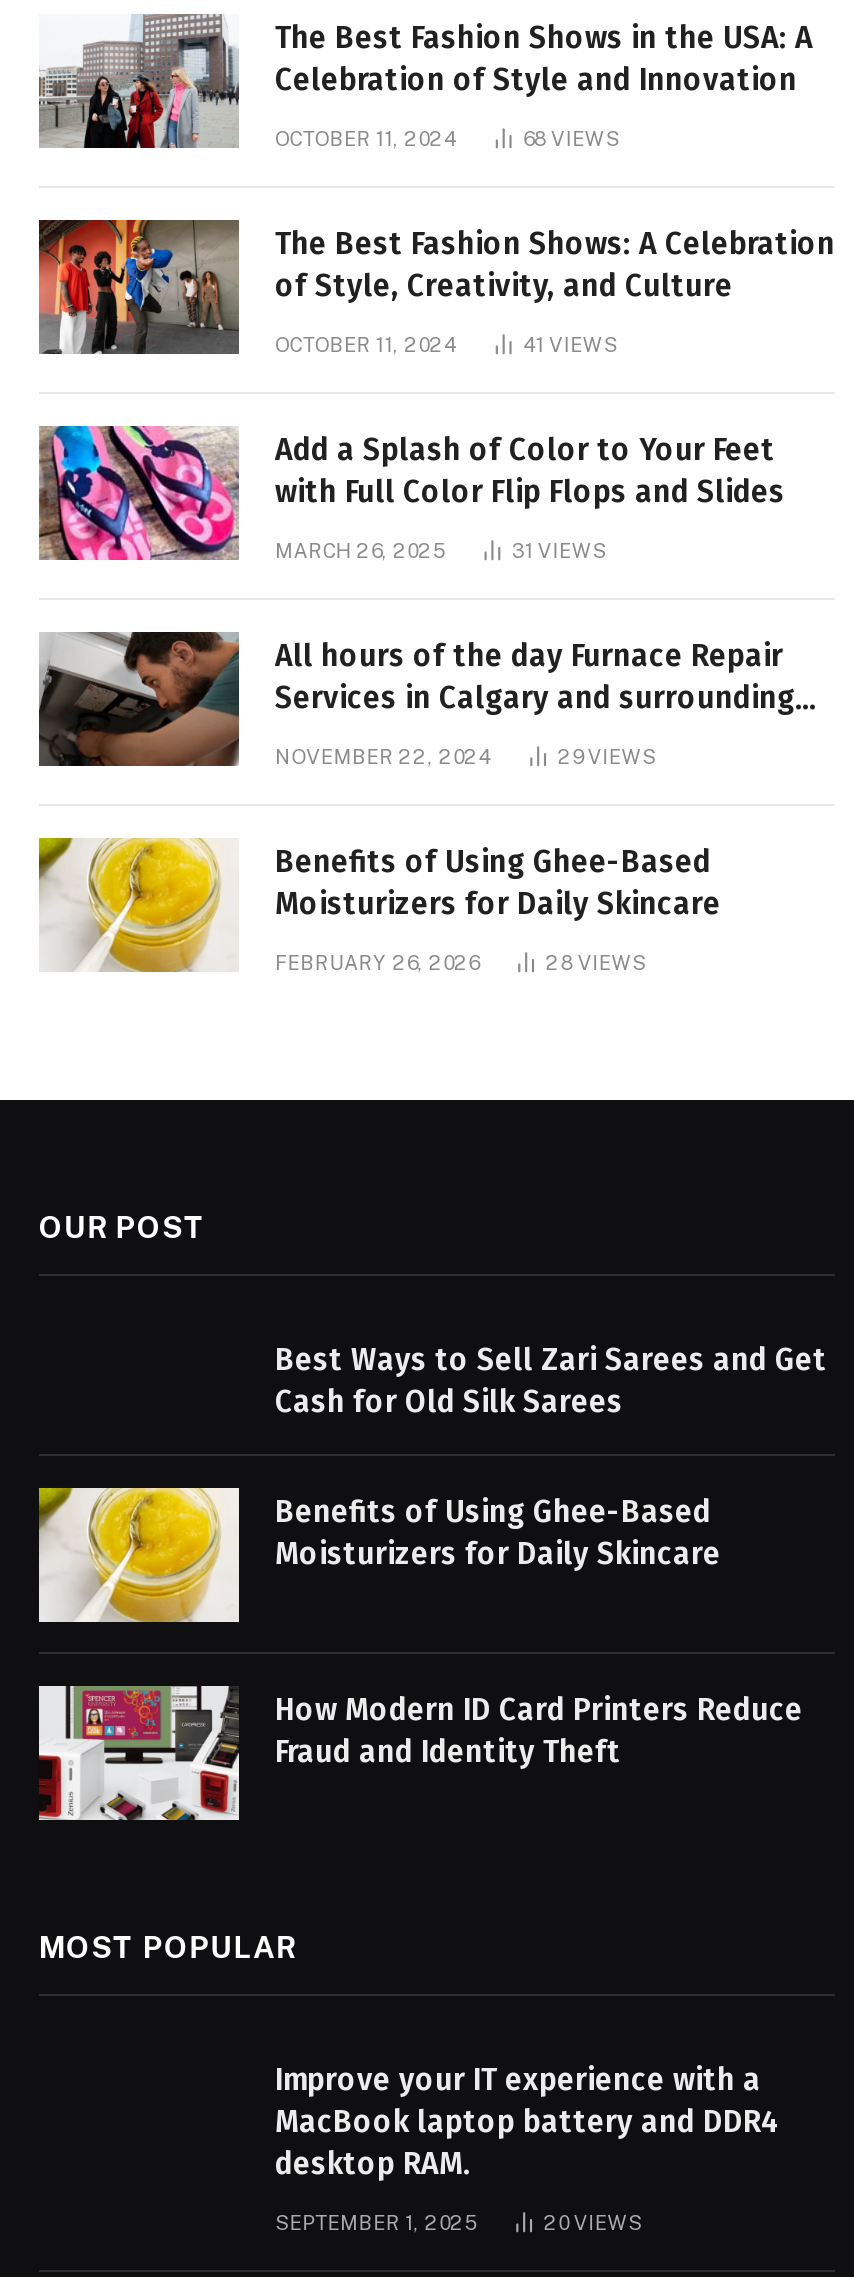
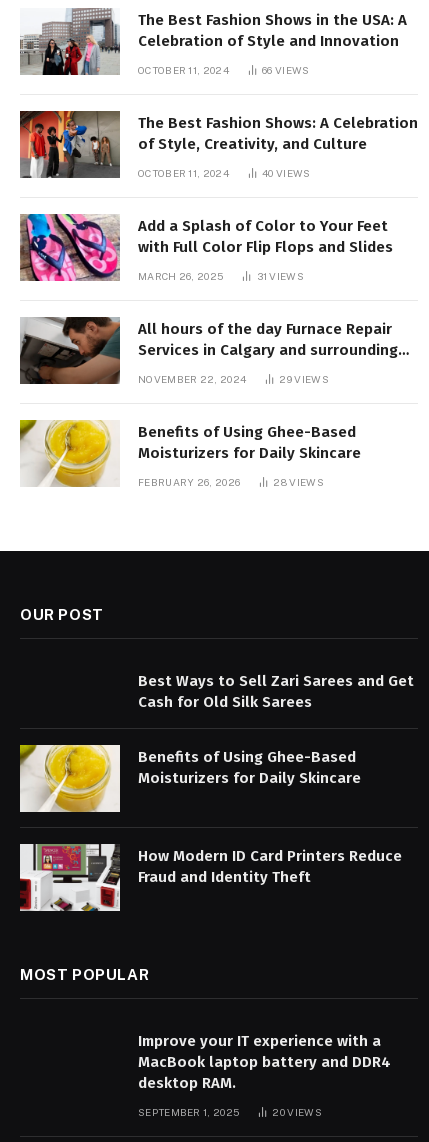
[523,127,620,151] 68 VIEWS -> [262,64,309,76] 66 VIEWS
[523,333,618,357] 41 VIEWS -> [262,167,310,179] 40 VIEWS

